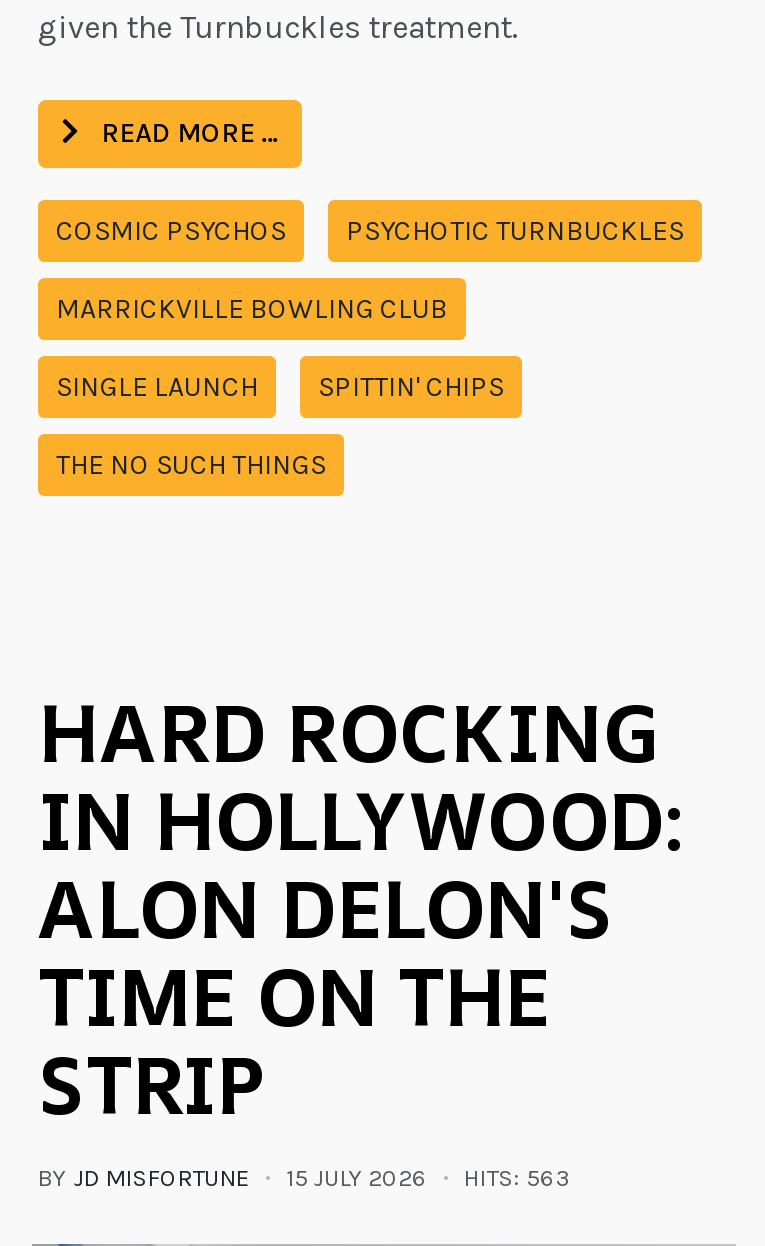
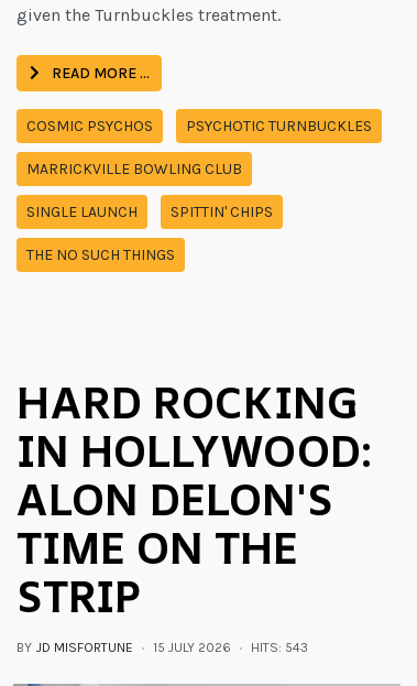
[38,1163,570,1191] BY JD MISFORTUNE 15 JULY 2026 HITS: 563 -> [17,640,308,656] BY JD MISFORTUNE 15 JULY 2026 HITS: 543

